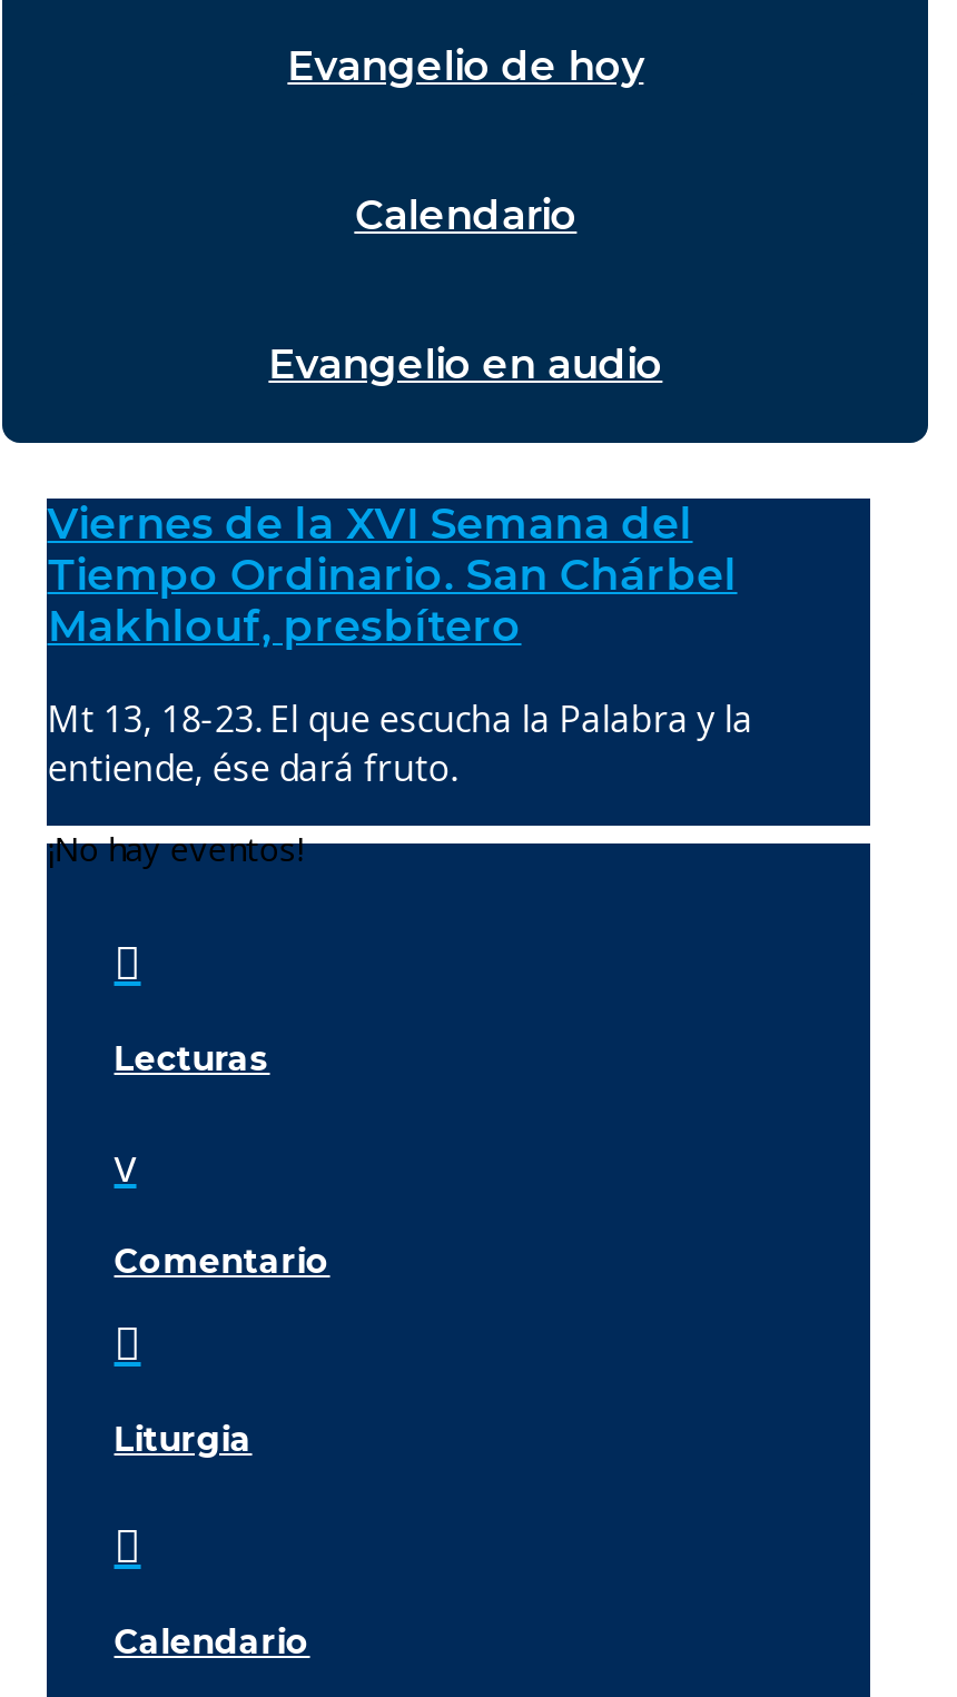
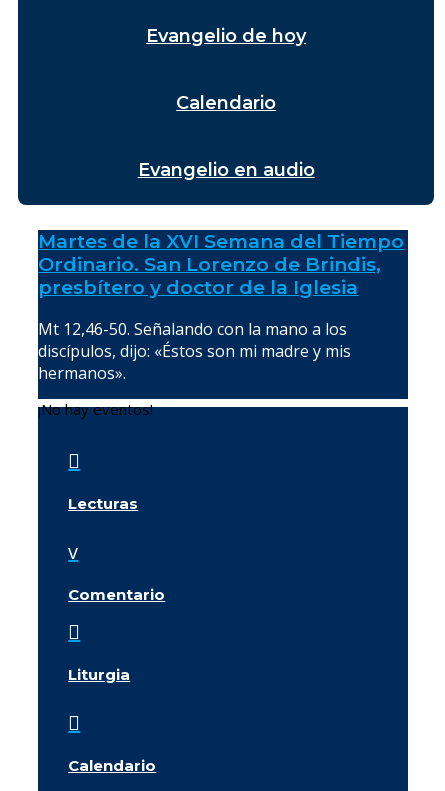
[47,499,737,652] Viernes de la XVI Semana del | Tiempo Ordinario. San Chárbel | Makhlouf, presbítero -> [38,230,404,299] Martes de la XVI Semana del Tiempo | Ordinario. San Lorenzo de Brindis, | presbítero y doctor de la Iglesia
[47,694,753,792] Mt 13, 18-23. El que escucha la Palabra y la | entiende, ése dará fruto. -> [38,318,351,384] Mt 12,46-50. Señalando con la mano a los | discípulos, dijo: «Éstos son mi madre y mis | hermanos».

